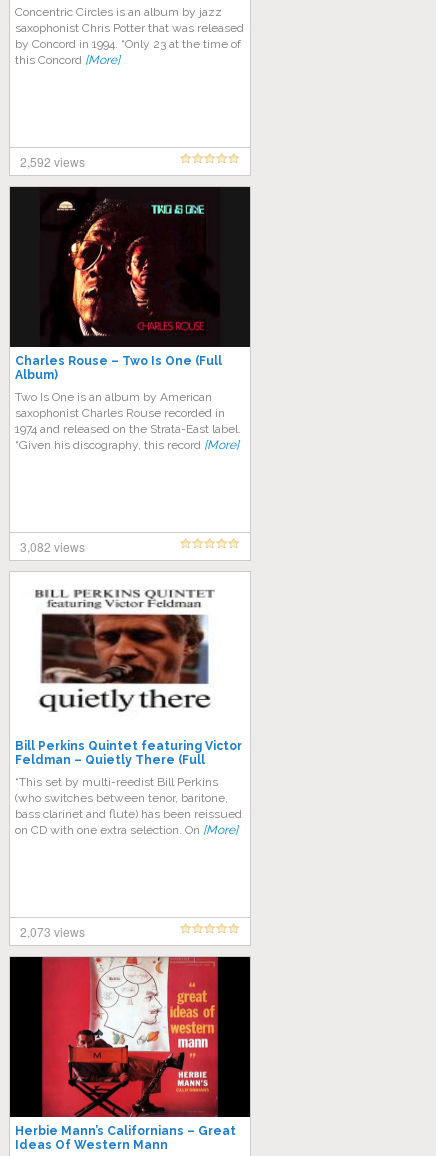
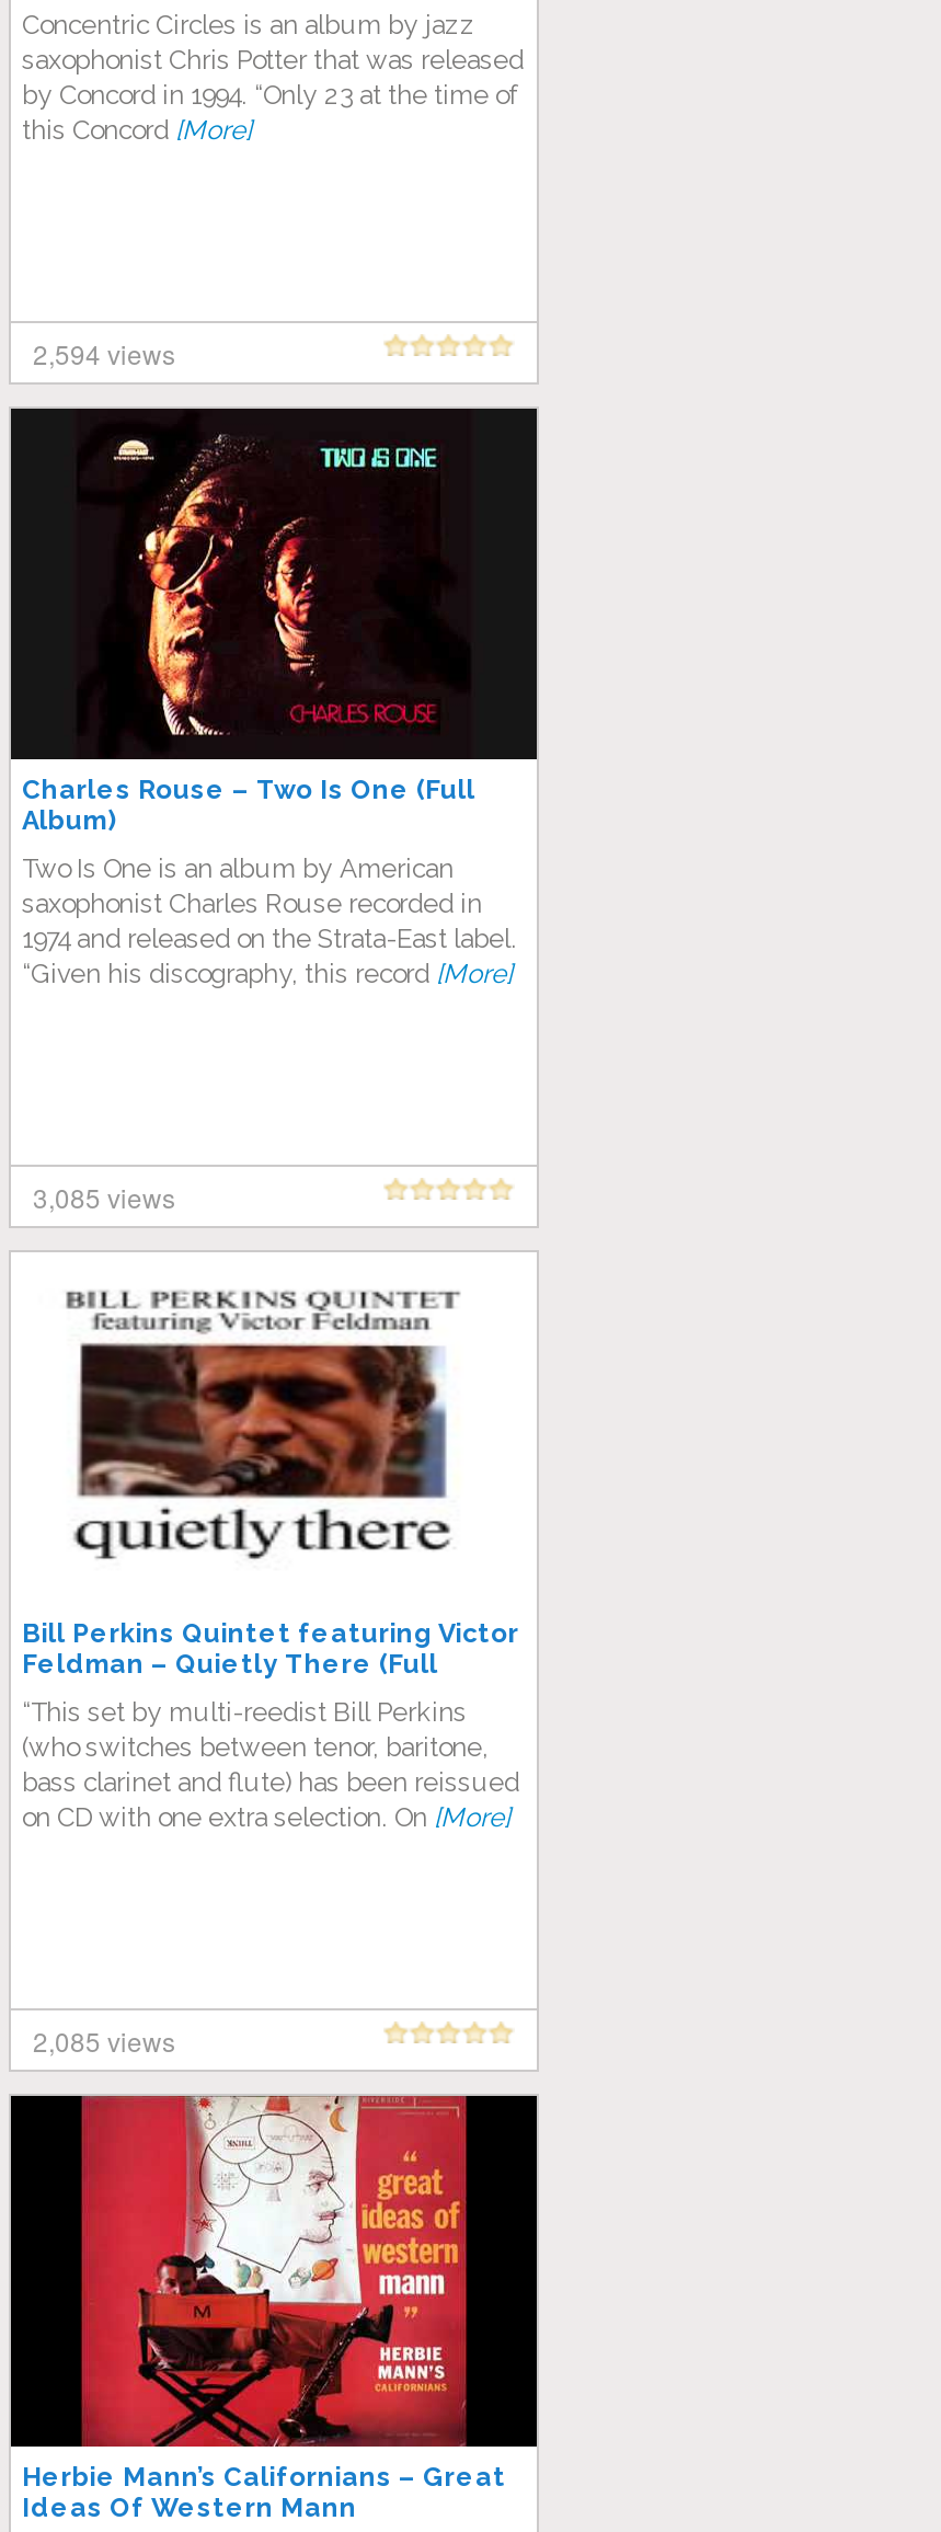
[20,153,85,170] 2,592 views -> [33,334,175,371] 2,594 views
[20,538,85,555] 3,082 views -> [33,1178,175,1215] 3,085 views
[20,923,85,940] 2,073 views -> [33,2021,175,2059] 2,085 views

